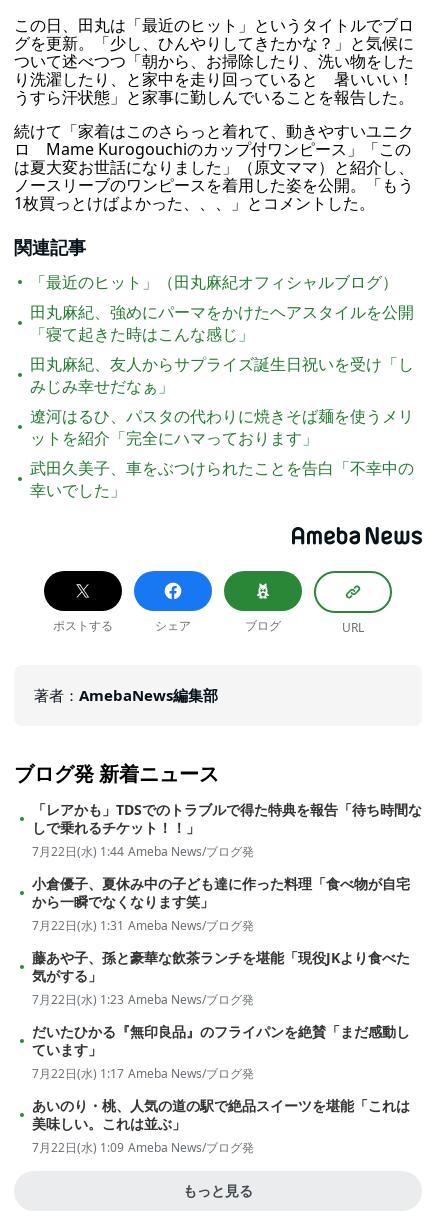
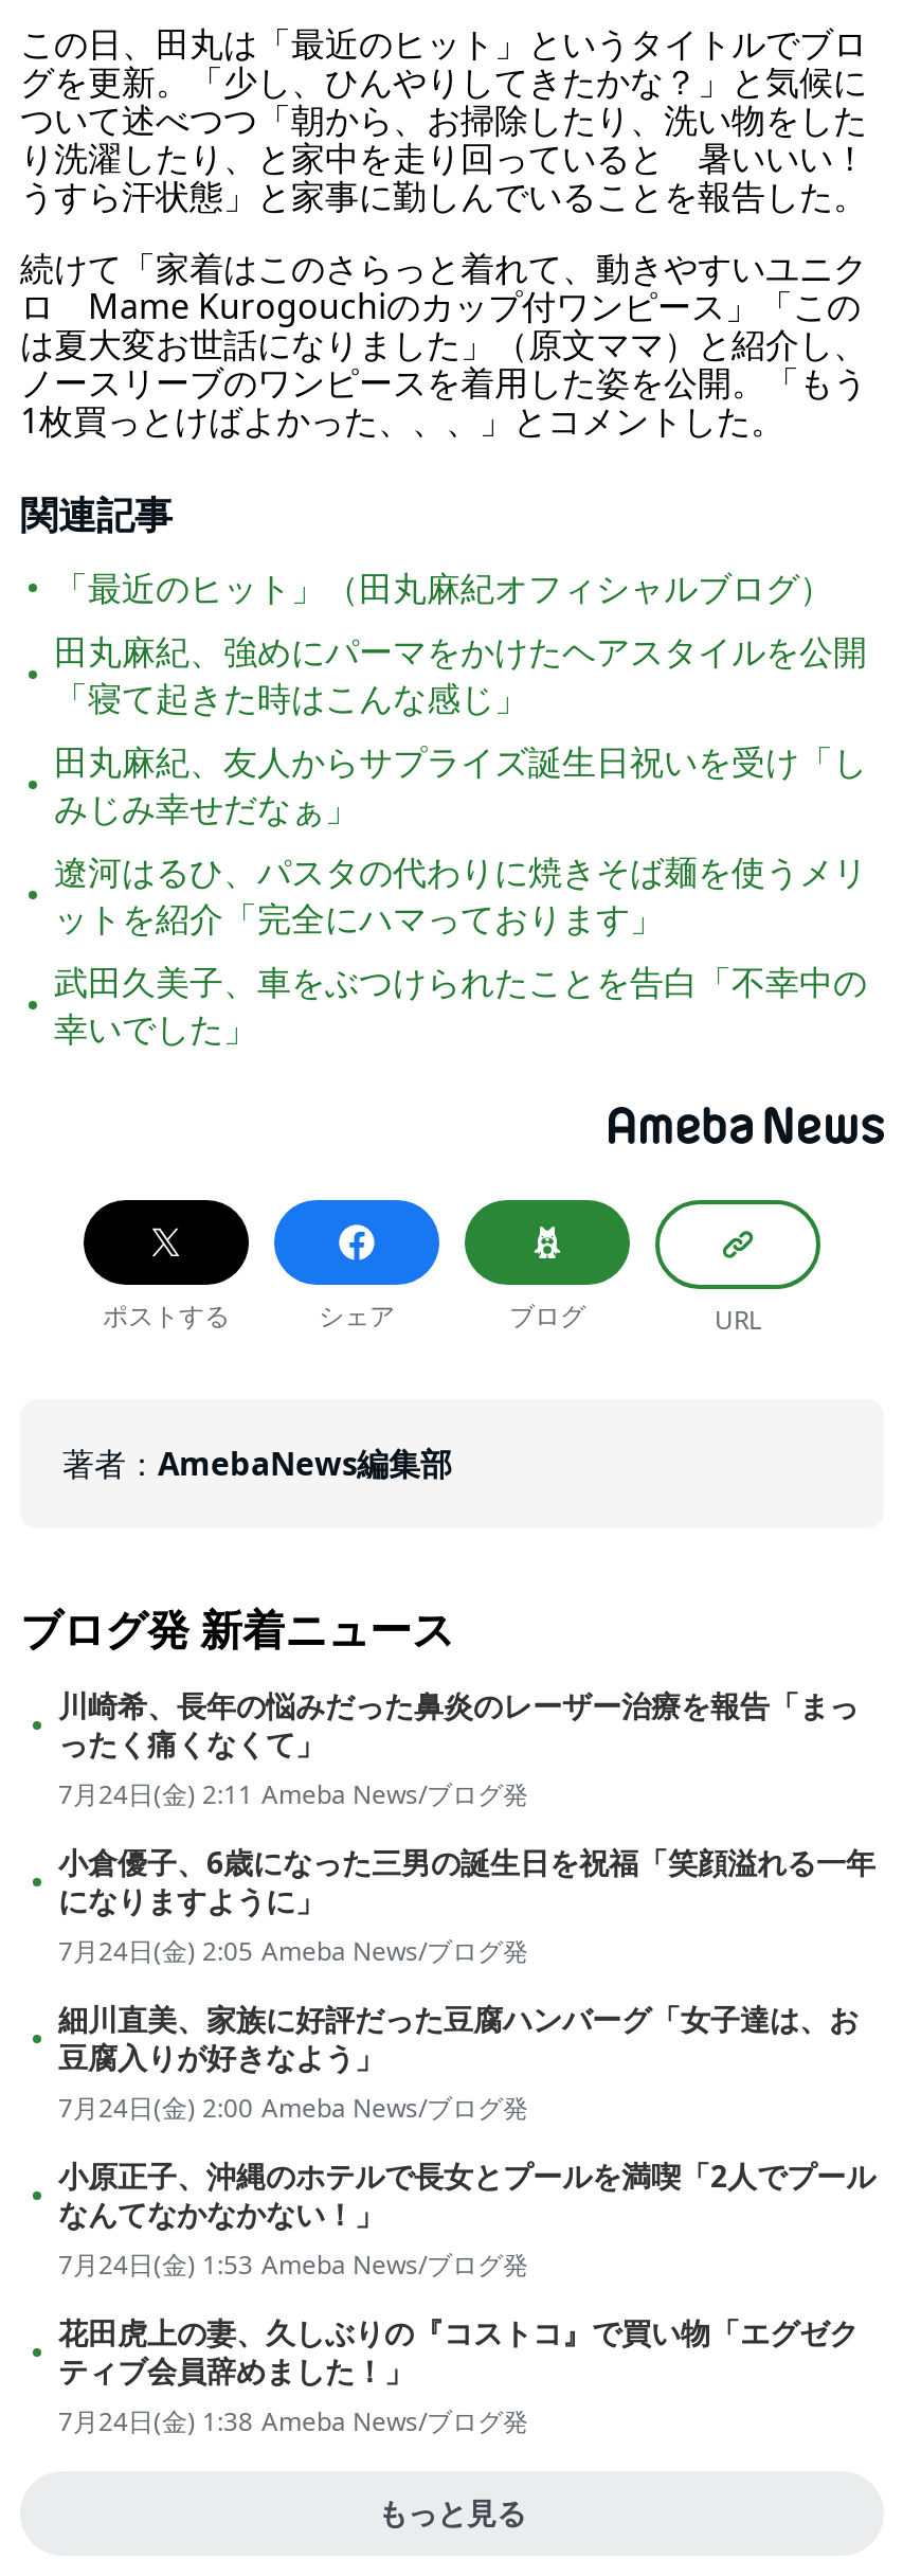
[32,800,422,860] 「レアかも」TDSでのトラブルで得た特典を報告「待ち時間な | しで乗れるチケット！！」 | 7月22日(水) 1:44 Ameba News/ブログ発 -> [58,1685,859,1813] 川崎希、長年の悩みだった鼻炎のレーザー治療を報告「まっ | ったく痛くなくて」 | 7月24日(金) 2:11 Ameba News/ブログ発
[32,874,410,934] 小倉優子、夏休み中の子ども達に作った料理「食べ物が自宅 | から一瞬でなくなります笑」 | 7月22日(水) 1:31 Ameba News/ブログ発 -> [58,1842,875,1969] 小倉優子、6歳になった三男の誕生日を祝福「笑顔溢れる一年 | になりますように」 | 7月24日(金) 2:05 Ameba News/ブログ発
[32,948,410,1008] 藤あや子、孫と豪華な飲茶ランチを堪能「現役JKより食べた | 気がする」 | 7月22日(水) 1:23 Ameba News/ブログ発 -> [58,1999,859,2126] 細川直美、家族に好評だった豆腐ハンバーグ「女子達は、お | 豆腐入りが好きなよう」 | 7月24日(金) 2:00 Ameba News/ブログ発
[32,1022,410,1082] だいたひかる『無印良品』のフライパンを絶賛「まだ感動し | ています」 | 7月22日(水) 1:17 Ameba News/ブログ発 -> [58,2156,875,2283] 小原正子、沖縄のホテルで長女とプールを満喫「2人でプール | なんてなかなかない！」 | 7月24日(金) 1:53 Ameba News/ブログ発
[32,1096,410,1156] あいのり・桃、人気の道の駅で絶品スイーツを堪能「これは | 美味しい。これは並ぶ」 | 7月22日(水) 1:09 Ameba News/ブログ発 -> [58,2312,859,2440] 花田虎上の妻、久しぶりの『コストコ』で買い物「エグゼク | ティブ会員辞めました！」 | 7月24日(金) 1:38 Ameba News/ブログ発

